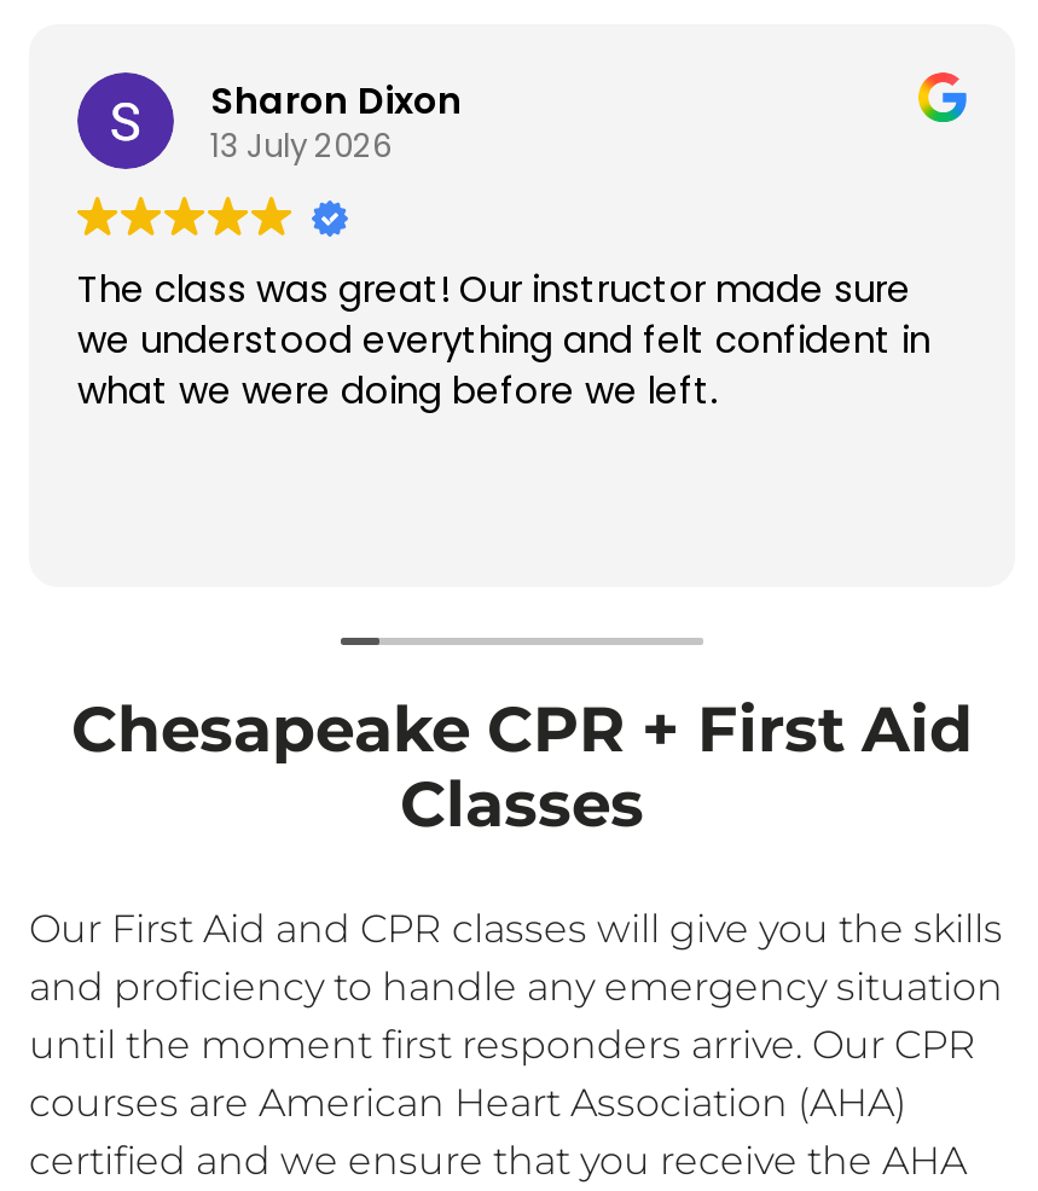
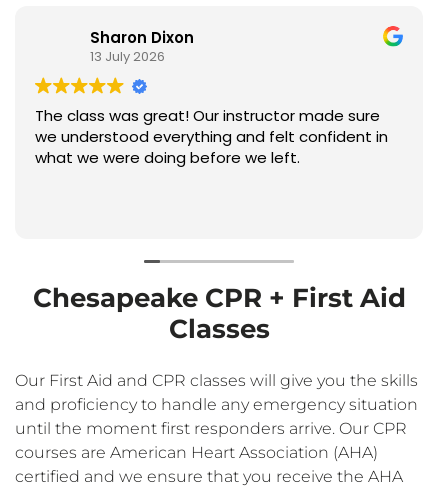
[75,70,176,172] [image] -> none

